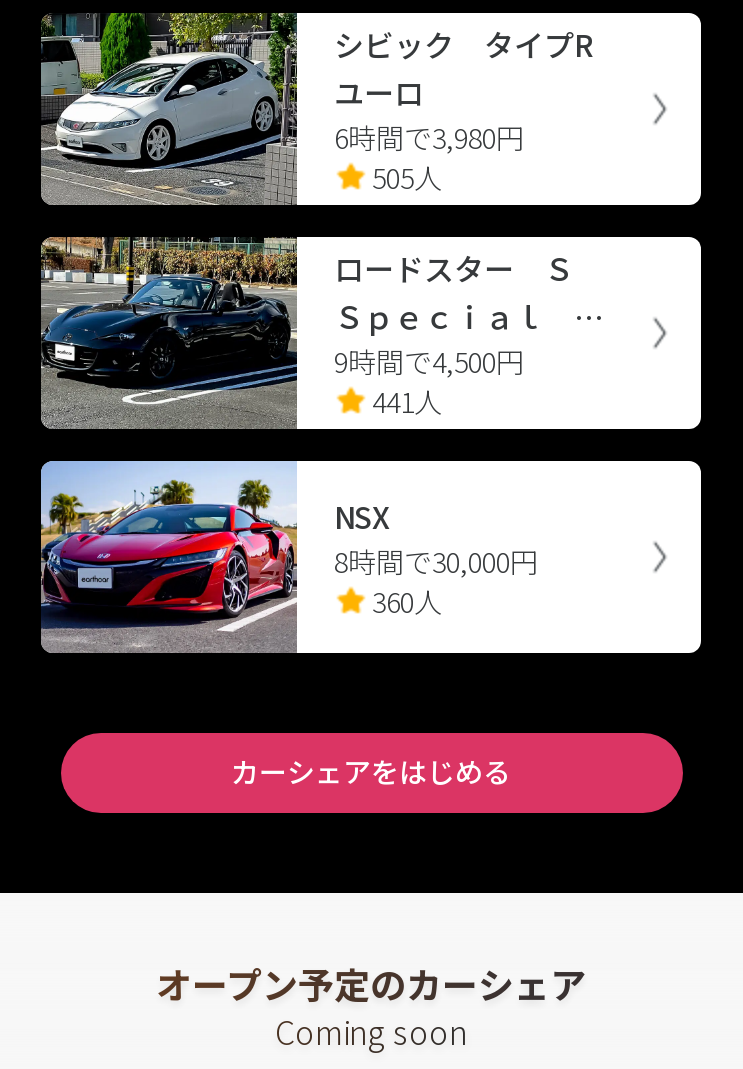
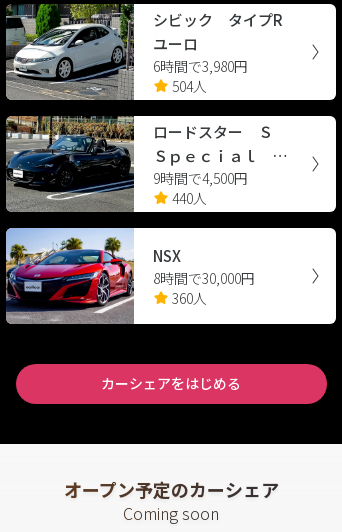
[366,157,442,197] 505人 -> [168,76,206,96] 504人
[366,381,442,421] 441人 -> [168,188,206,208] 440人

